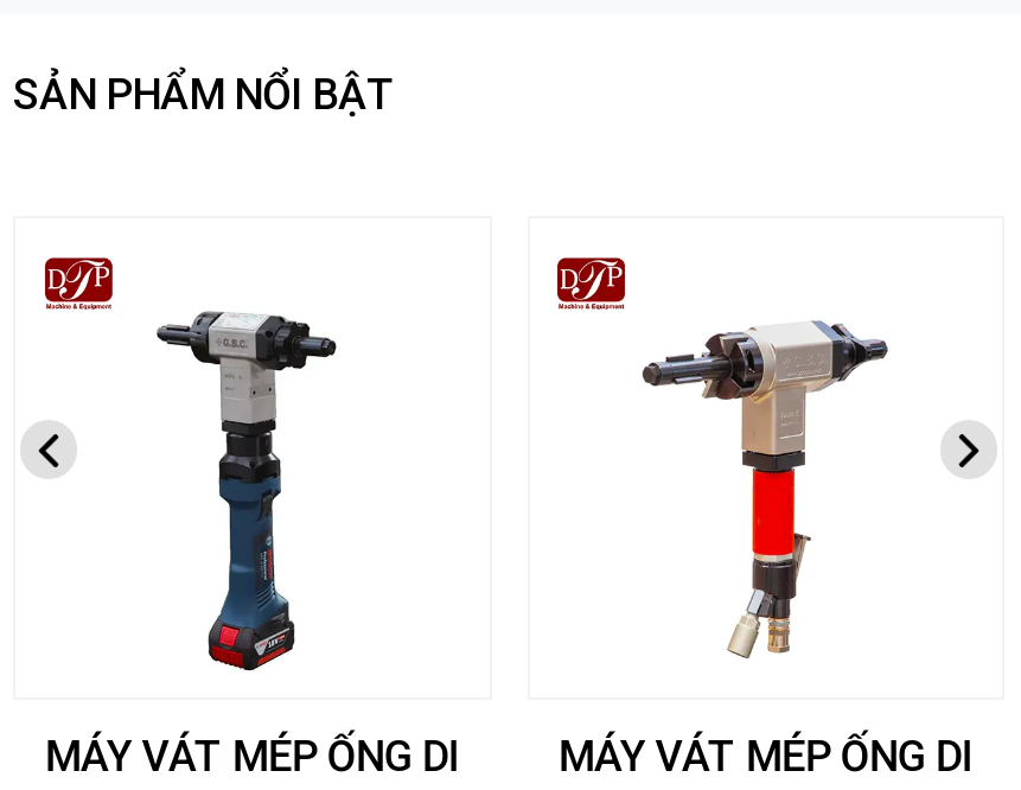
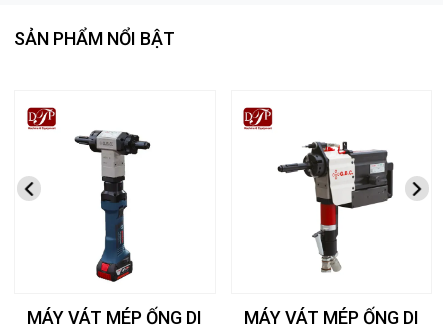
[639,320,912,660] [image] -> [277,135,394,276] [image]

